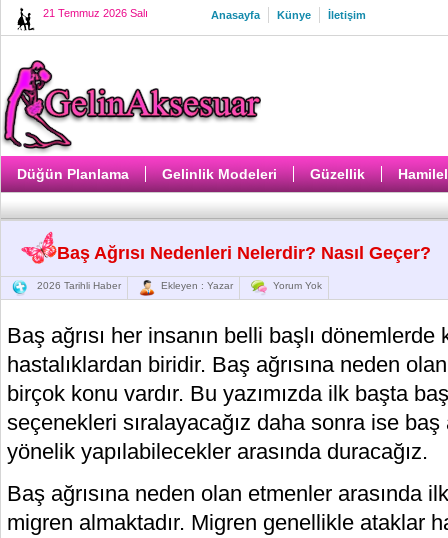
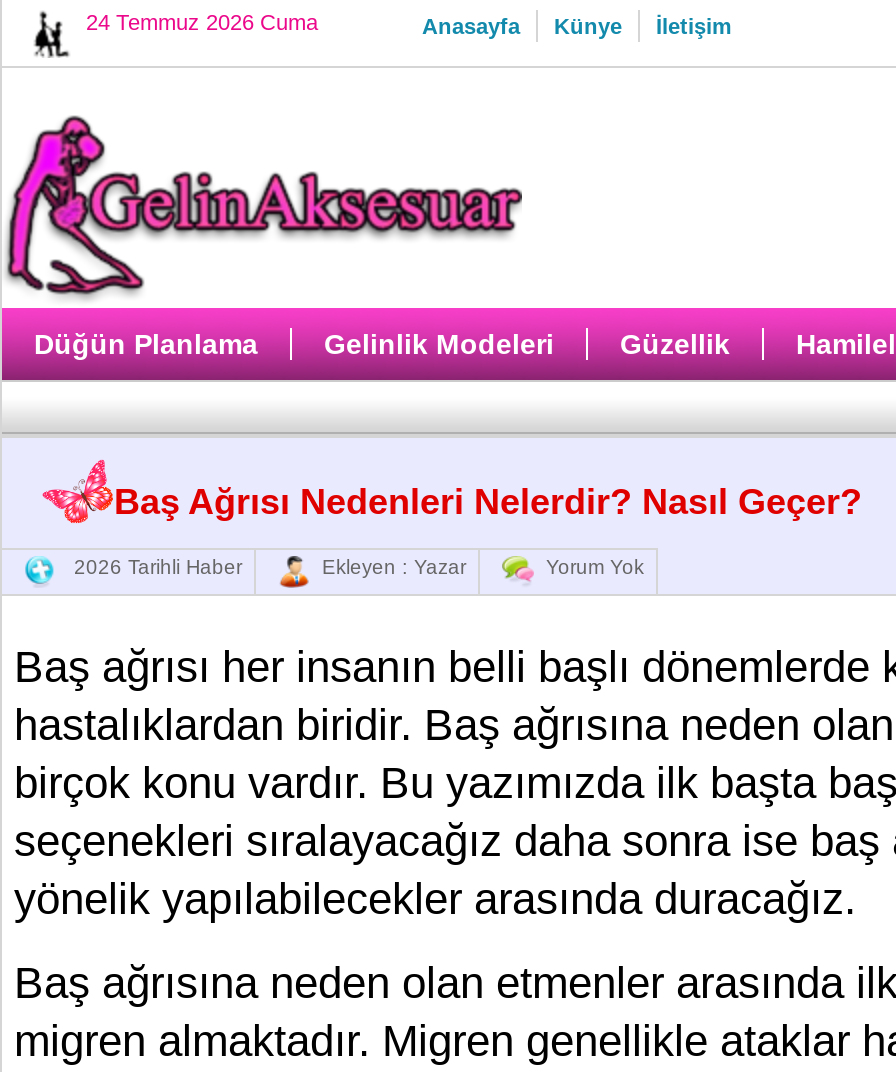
[43,7,148,19] 21 Temmuz 2026 Salı -> [86,10,318,34] 24 Temmuz 2026 Cuma

